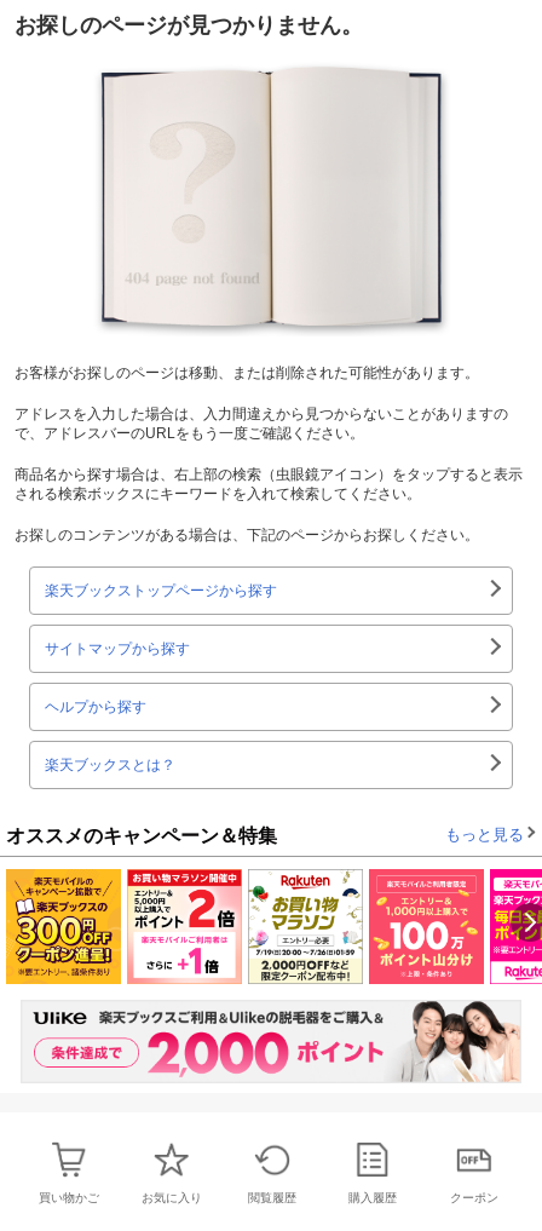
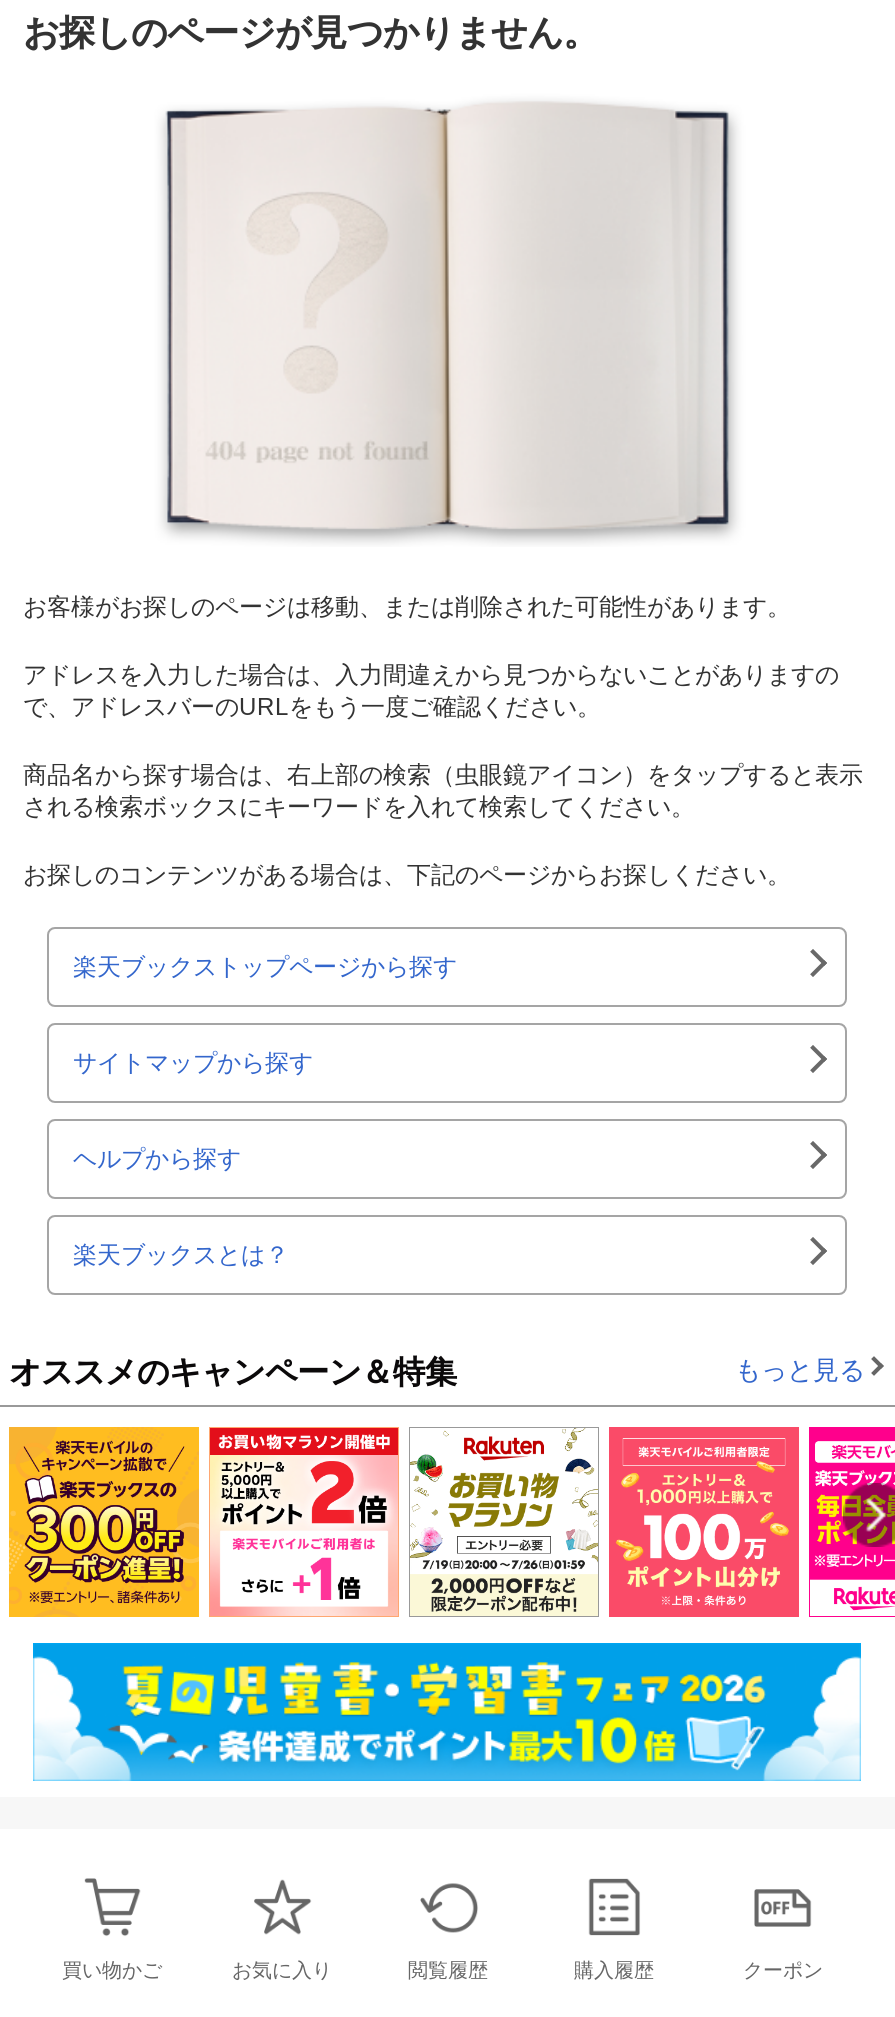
[21,1000,521,1083] [image] -> [31,1641,863,1783] [image]

